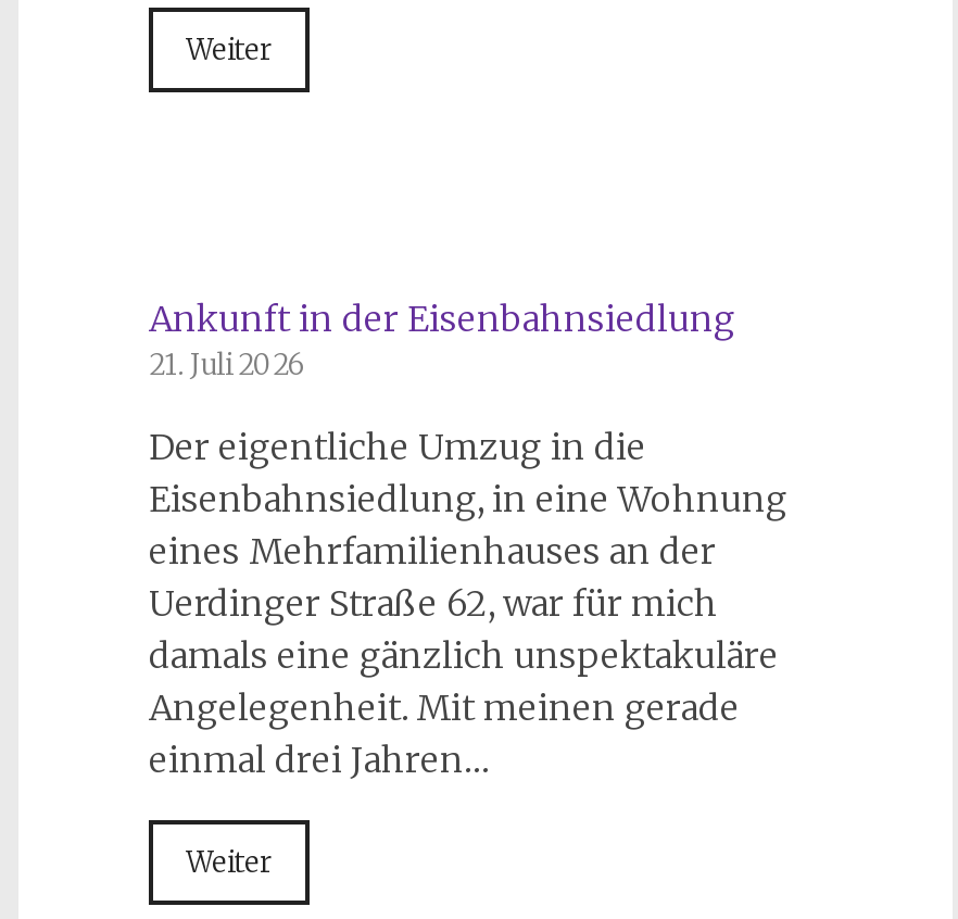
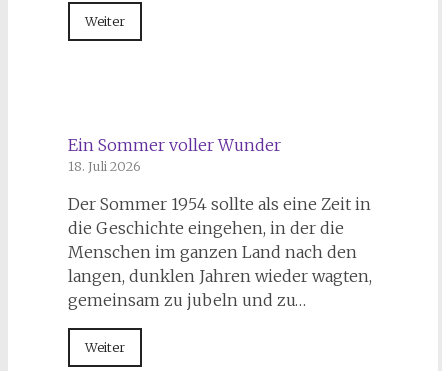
[149,296,735,381] Ankunft in der Eisenbahnsiedlung | 21. Juli 2026 -> [68,135,281,174] Ein Sommer voller Wunder | 18. Juli 2026
[149,425,787,781] Der eigentliche Umzug in die | Eisenbahnsiedlung, in eine Wohnung | eines Mehrfamilienhauses an der | Uerdinger Straße 62, war für mich | damals eine gänzlich unspektakuläre | Angelegenheit. Mit meinen gerade | einmal drei Jahren… -> [68,194,372,310] Der Sommer 1954 sollte als eine Zeit in | die Geschichte eingehen, in der die | Menschen im ganzen Land nach den | langen, dunklen Jahren wieder wagten, | gemeinsam zu jubeln und zu…

